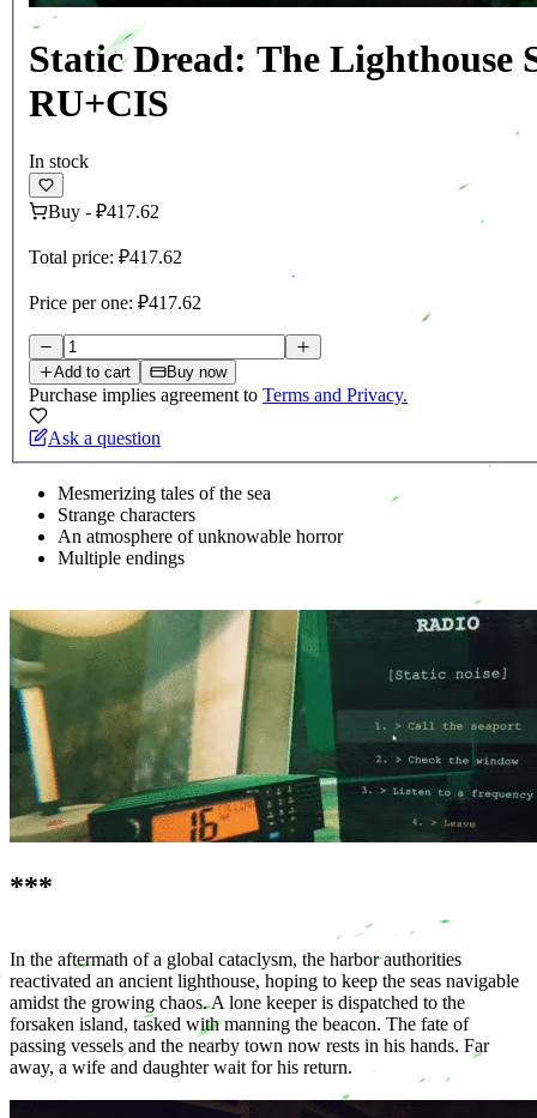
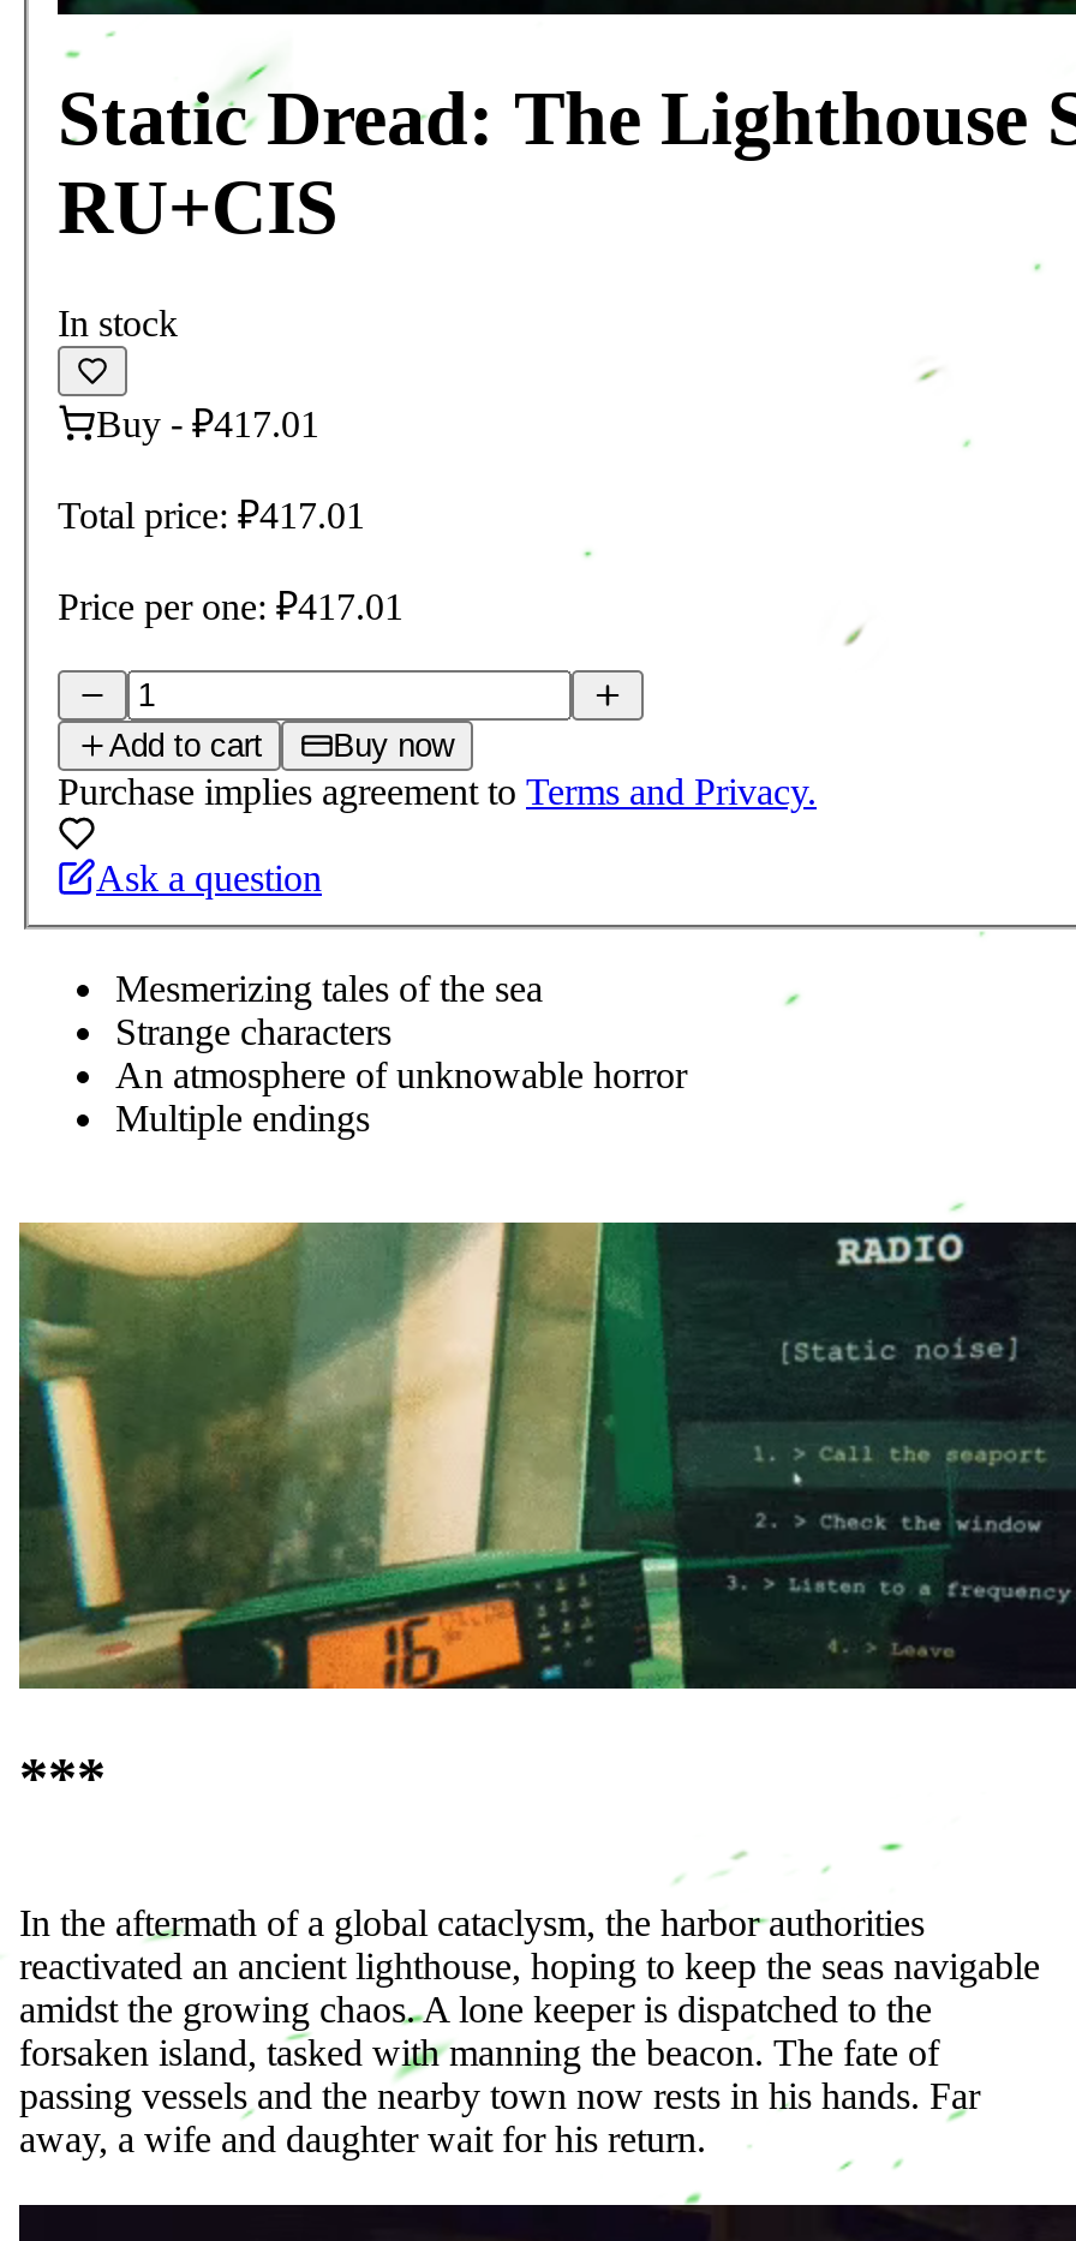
[48,202,159,222] Buy - ₽417.62 -> [96,405,319,446] Buy - ₽417.01
[29,247,182,268] Total price: ₽417.62 -> [58,496,365,537] Total price: ₽417.01
[29,293,201,313] Price per one: ₽417.62 -> [58,587,403,628] Price per one: ₽417.01

